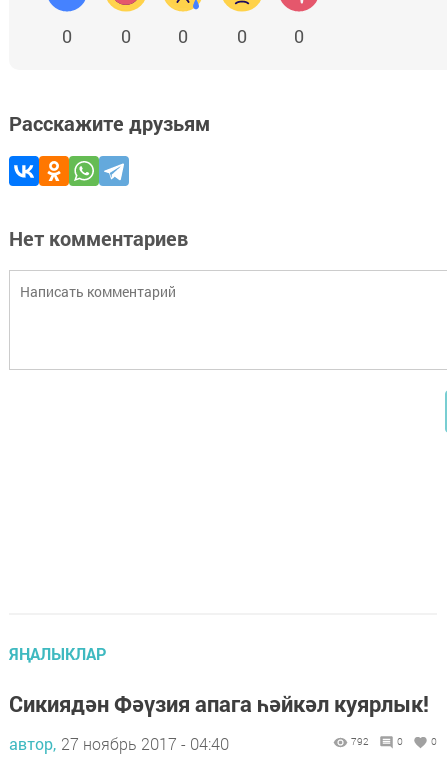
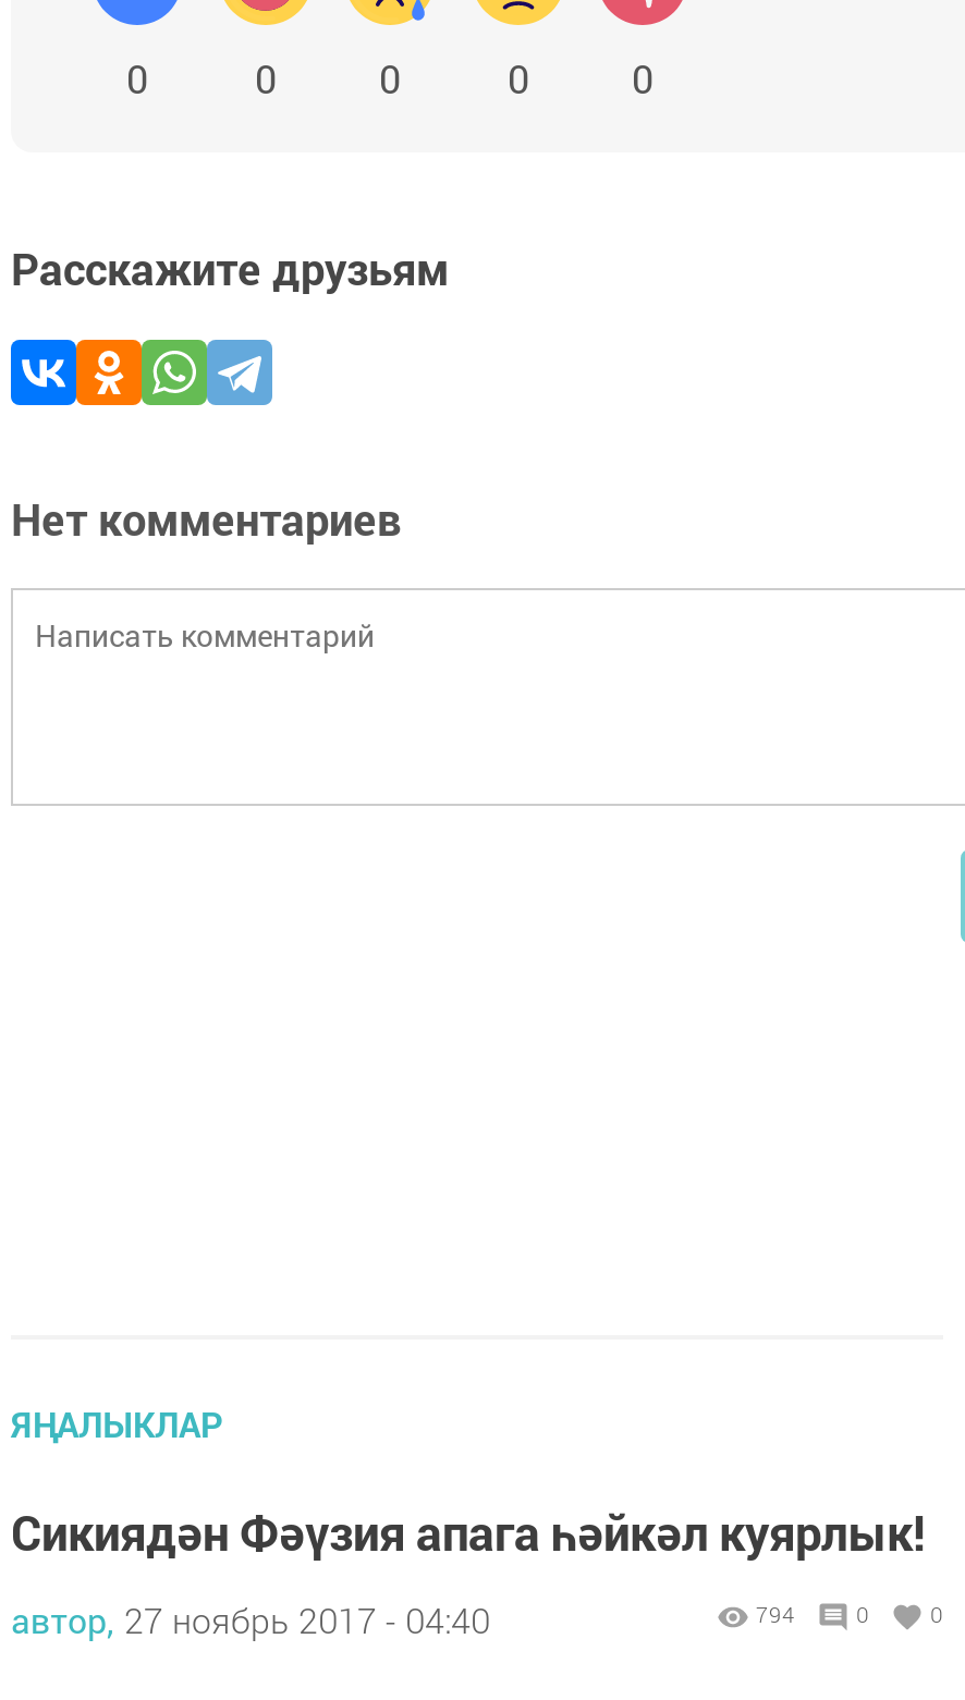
[351,735,369,748] 792 -> [756,1602,795,1630] 794

